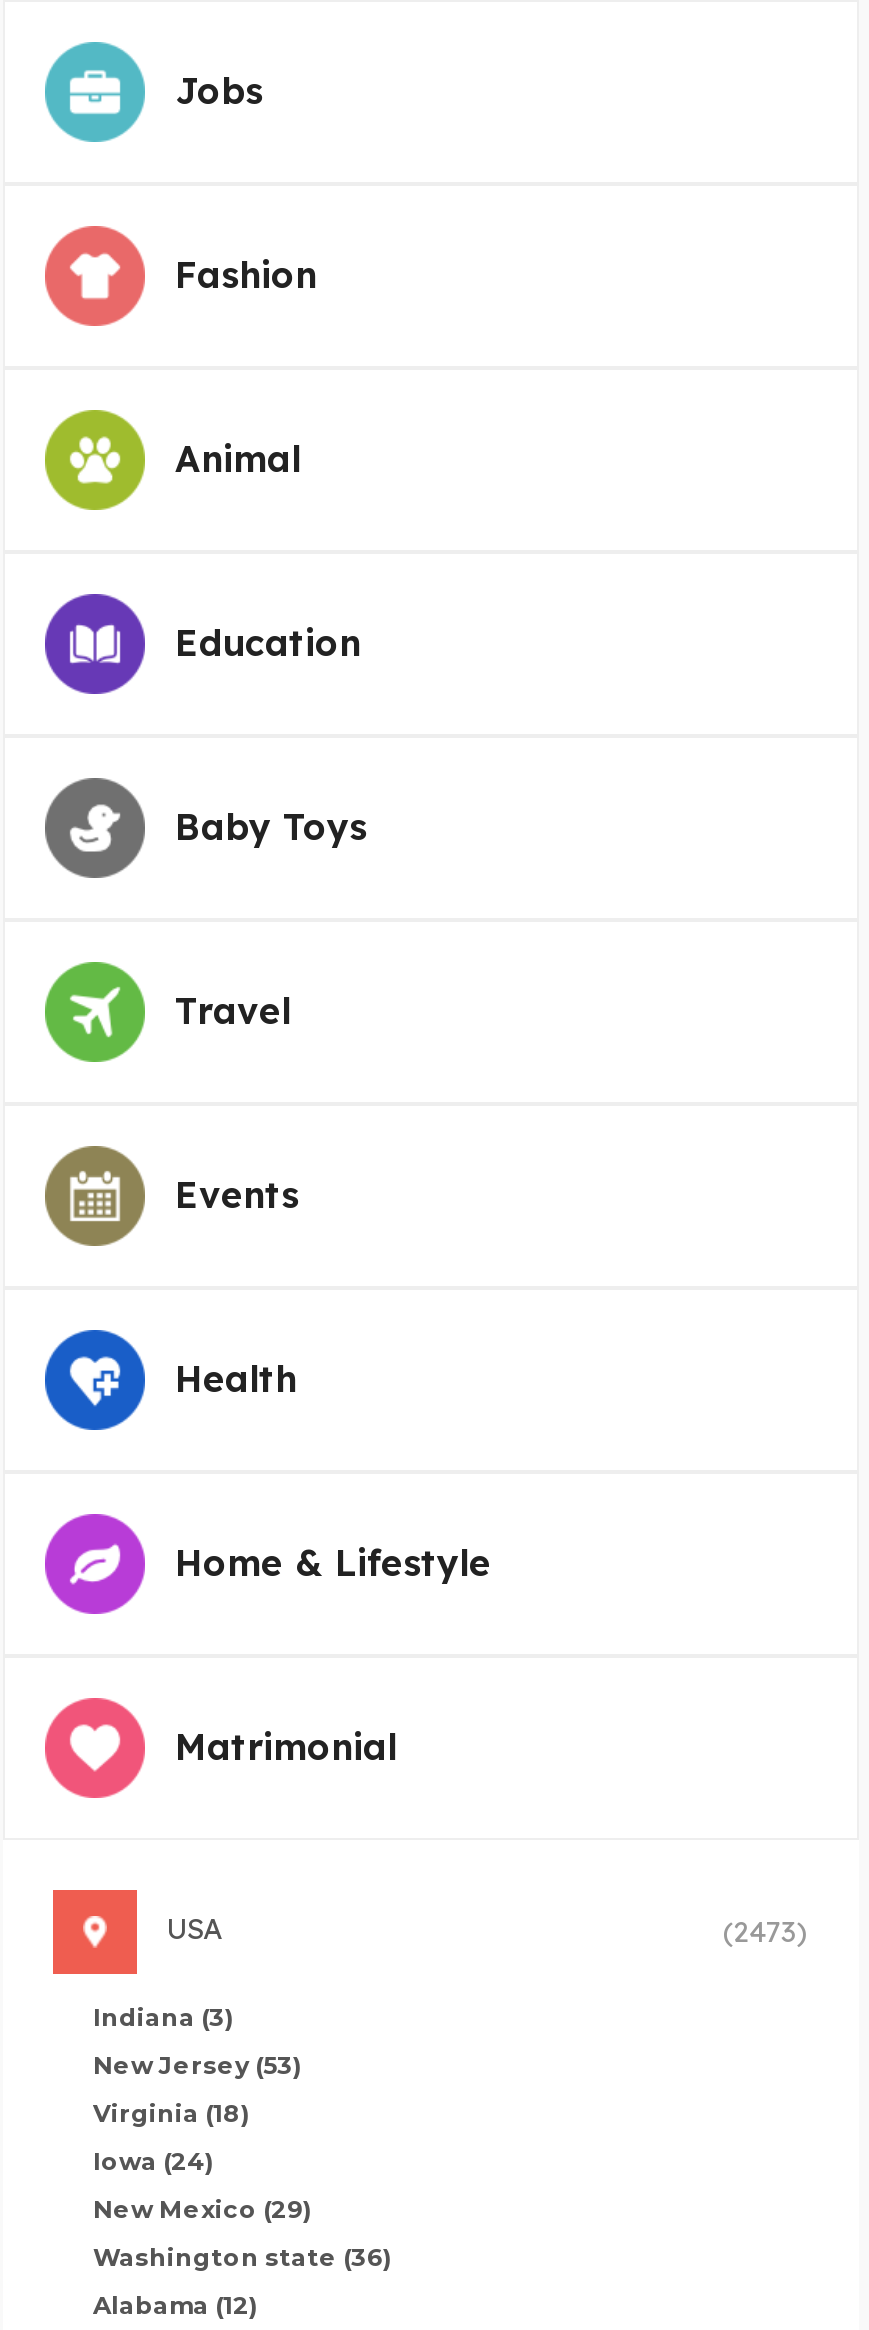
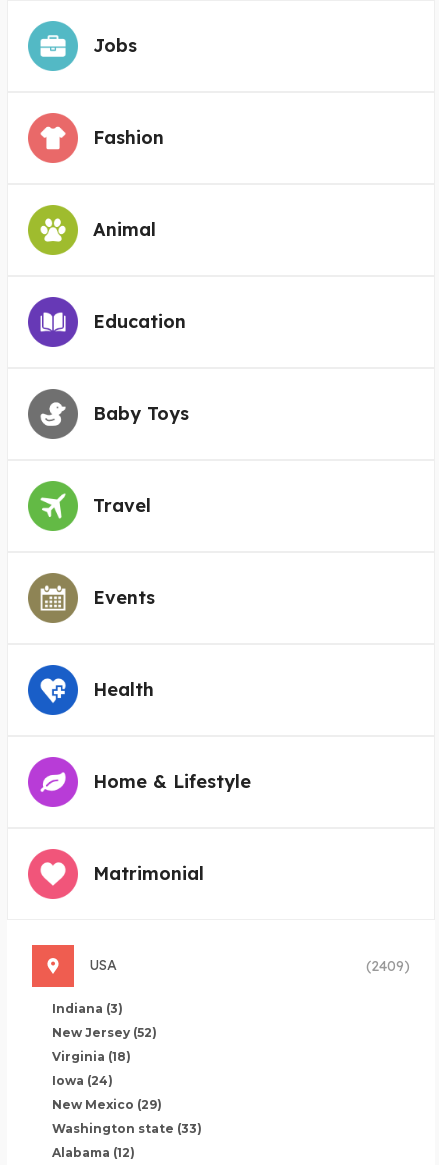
[723,1913,809,1949] (2473) -> [366,957,410,975] (2409)
[93,2049,303,2079] New Jersey (53) -> [52,1025,157,1040] New Jersey (52)
[93,2241,393,2271] Washington state (36) -> [52,1121,202,1136] Washington state (33)

